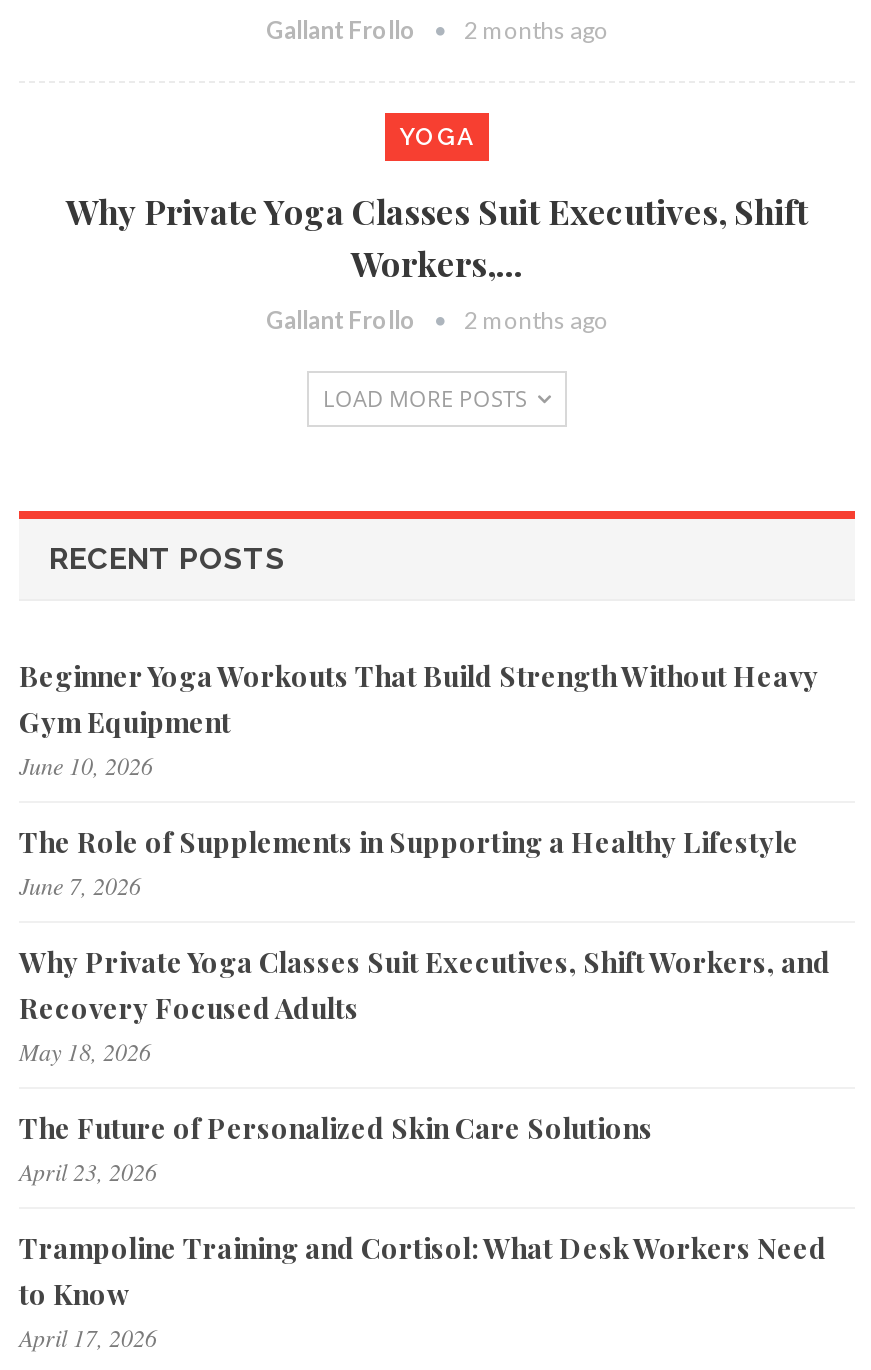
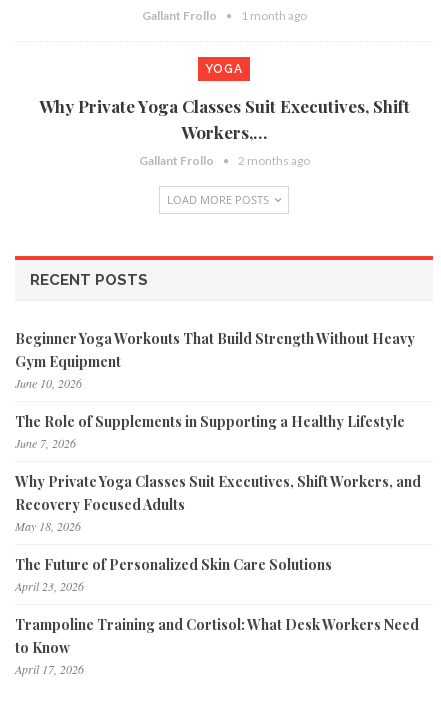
[266,14,608,44] Gallant Frollo 2 months ago -> [141,8,306,23] Gallant Frollo 1 month ago

